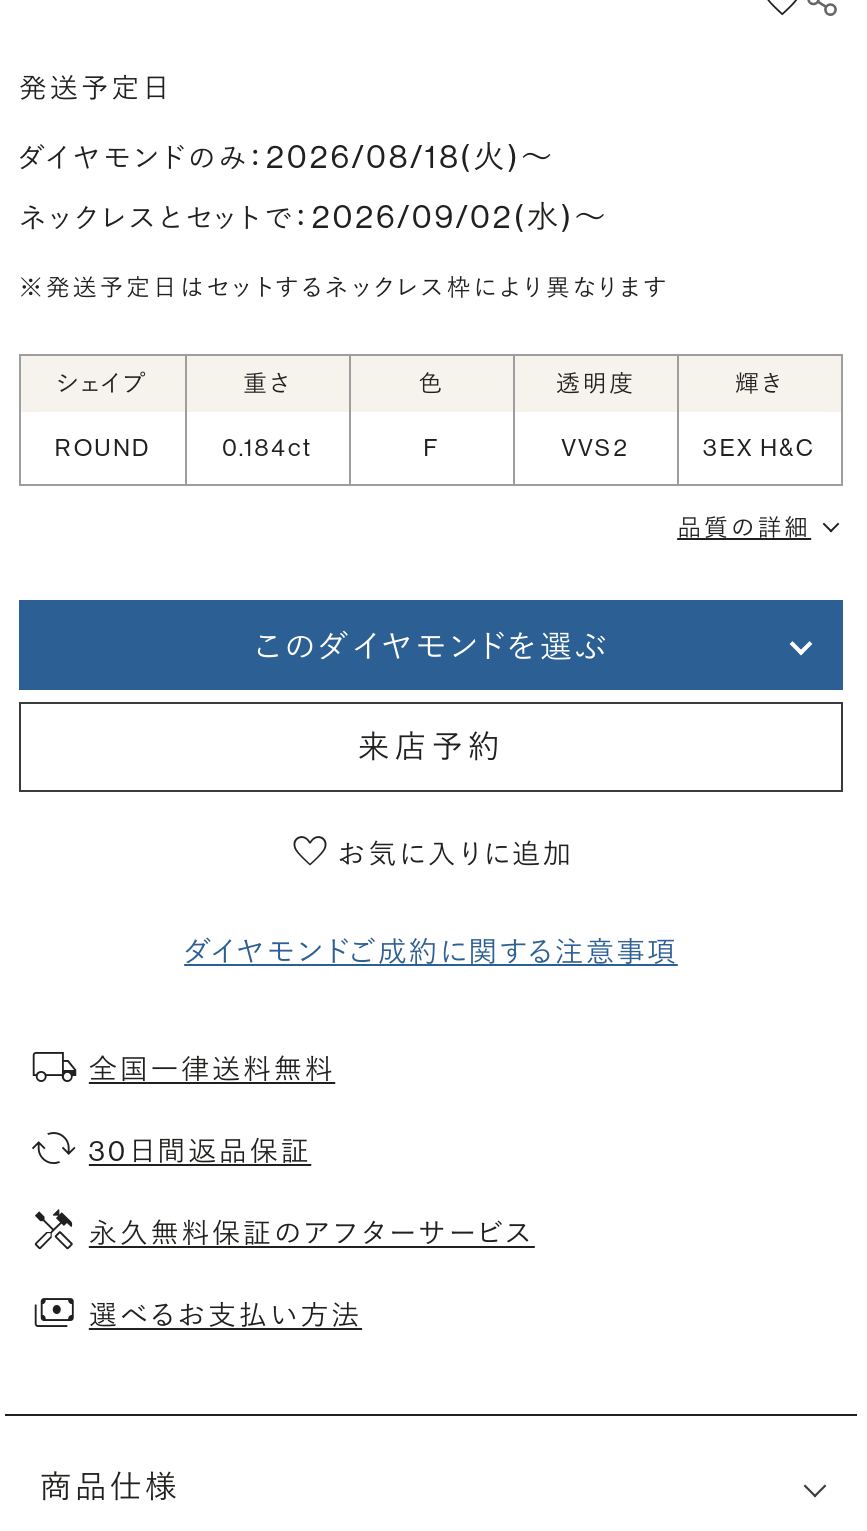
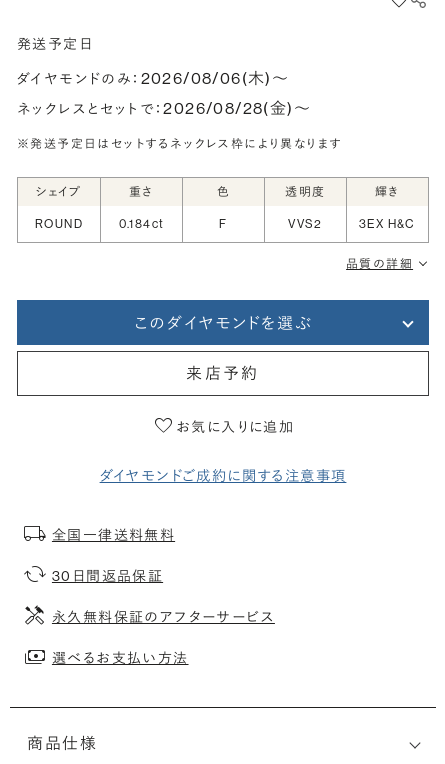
[19,136,555,176] ダイヤモンドのみ：2026/08/18(火)〜 -> [17,68,289,88] ダイヤモンドのみ：2026/08/06(木)〜
[19,196,609,236] ネックレスとセットで：2026/09/02(水)〜 -> [17,98,311,118] ネックレスとセットで：2026/08/28(金)〜

